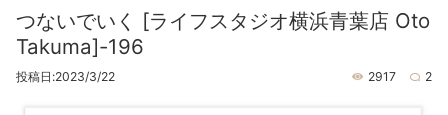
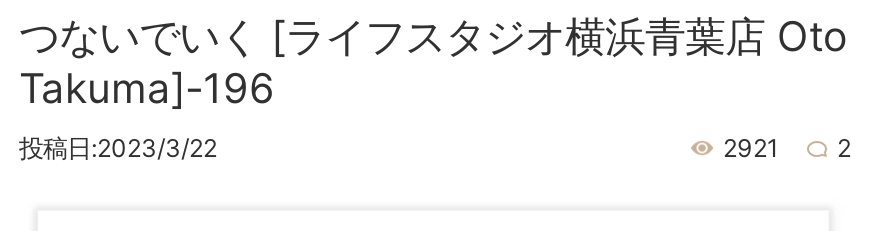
[368,69,432,84] 2917 2 -> [723,134,851,164] 2921 2

